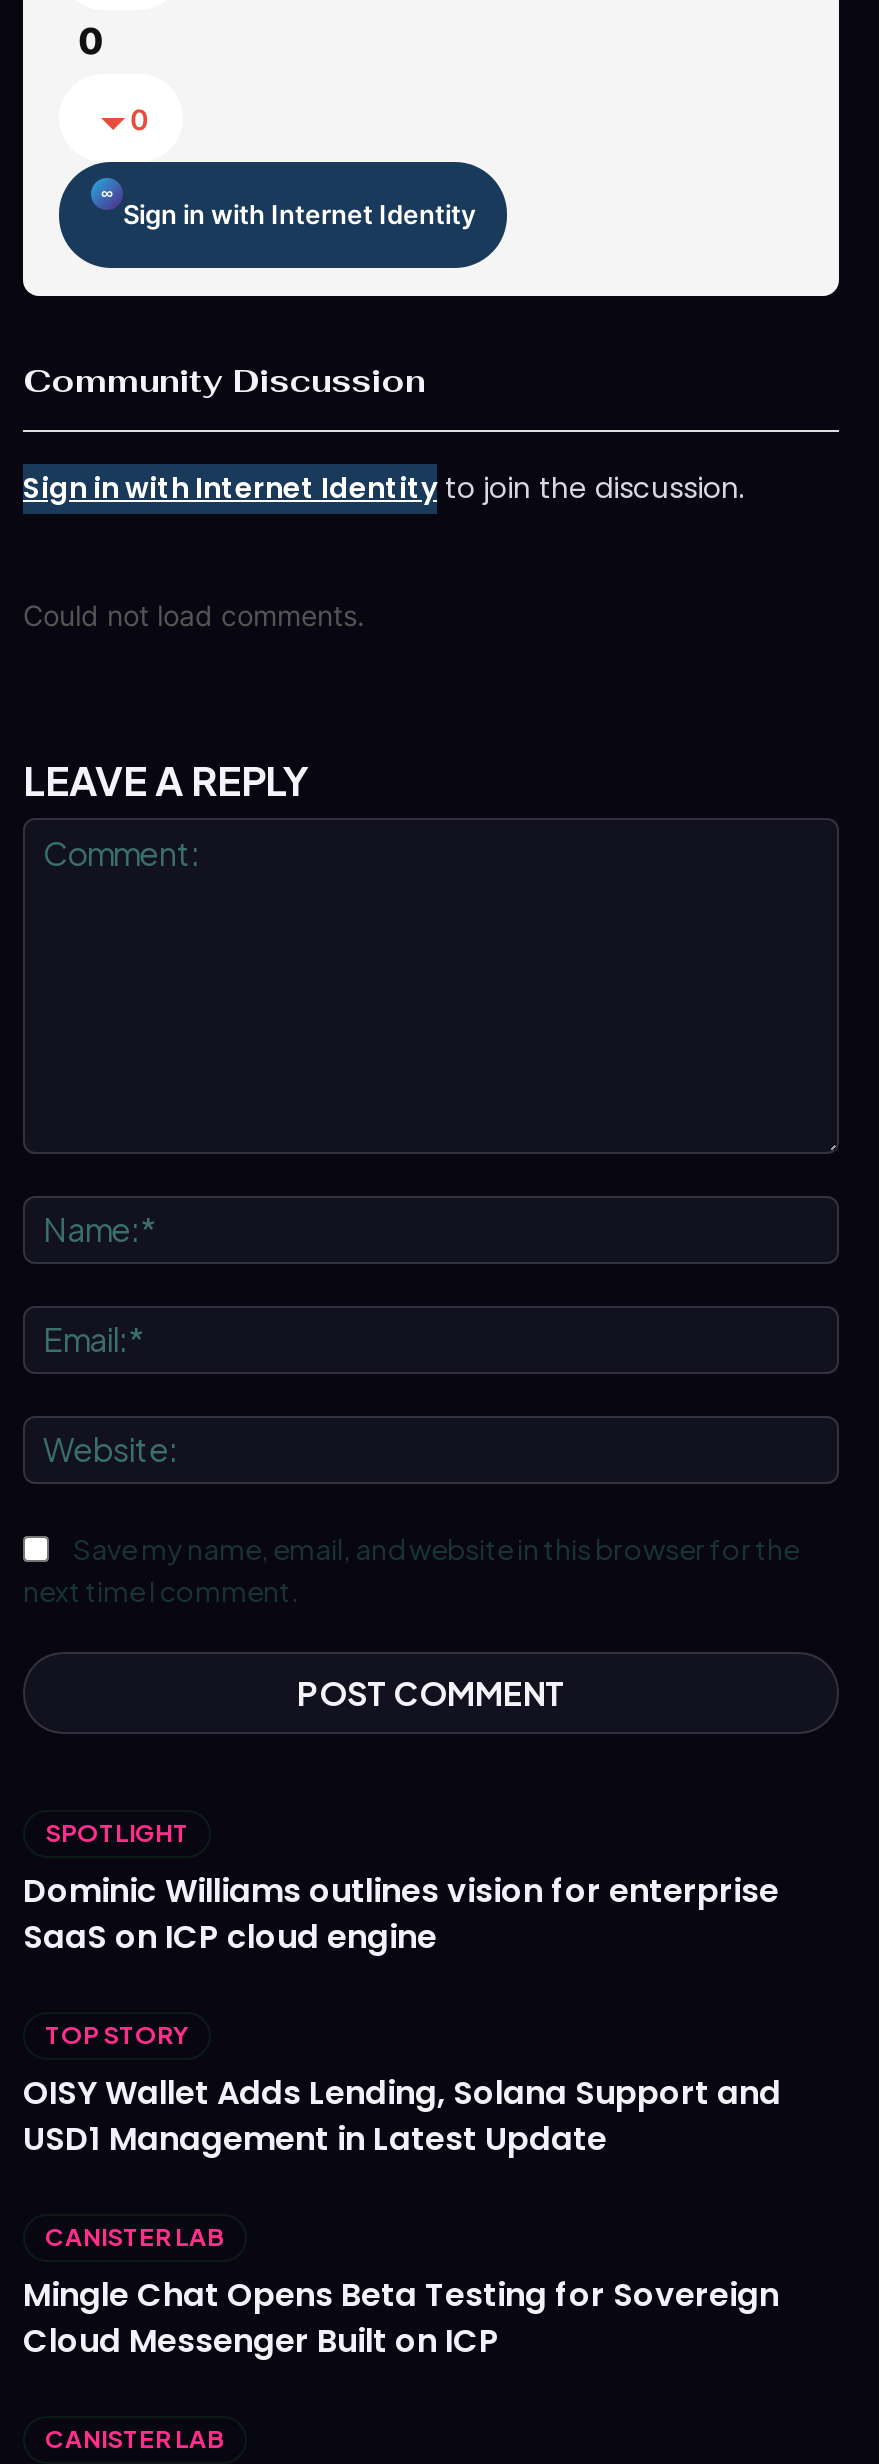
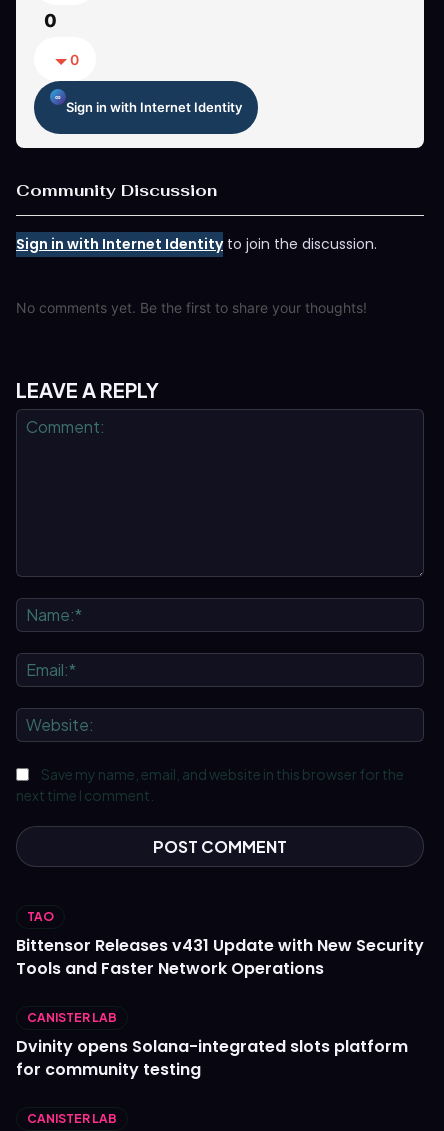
[23,598,365,632] Could not load comments. -> [16,299,367,316] No comments yet. Be the first to share your thoughts!
[23,1818,781,2162] SPOTLIGHT | Dominic Williams outlines vision for enterprise | SaaS on ICP cloud engine | TOP STORY | OISY Wallet Adds Lending, Solana Support and | USD1 Management in Latest Update -> [16,909,424,980] TAO | Bittensor Releases v431 Update with New Security | Tools and Faster Network Operations
[23,2272,779,2364] Mingle Chat Opens Beta Testing for Sovereign | Cloud Messenger Built on ICP -> [16,1035,408,1081] Dvinity opens Solana-integrated slots platform | for community testing

